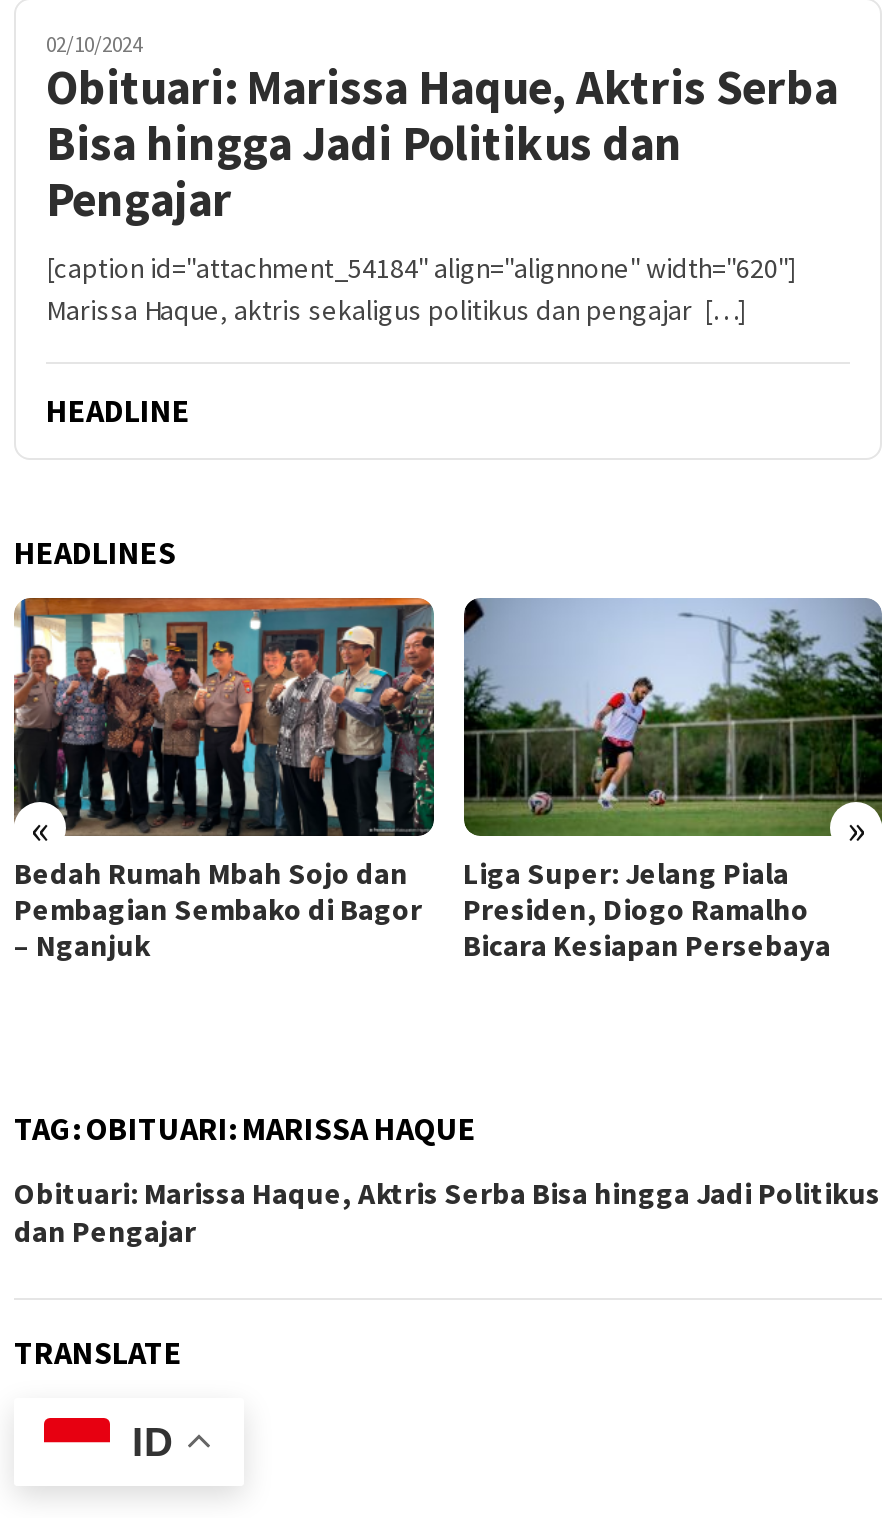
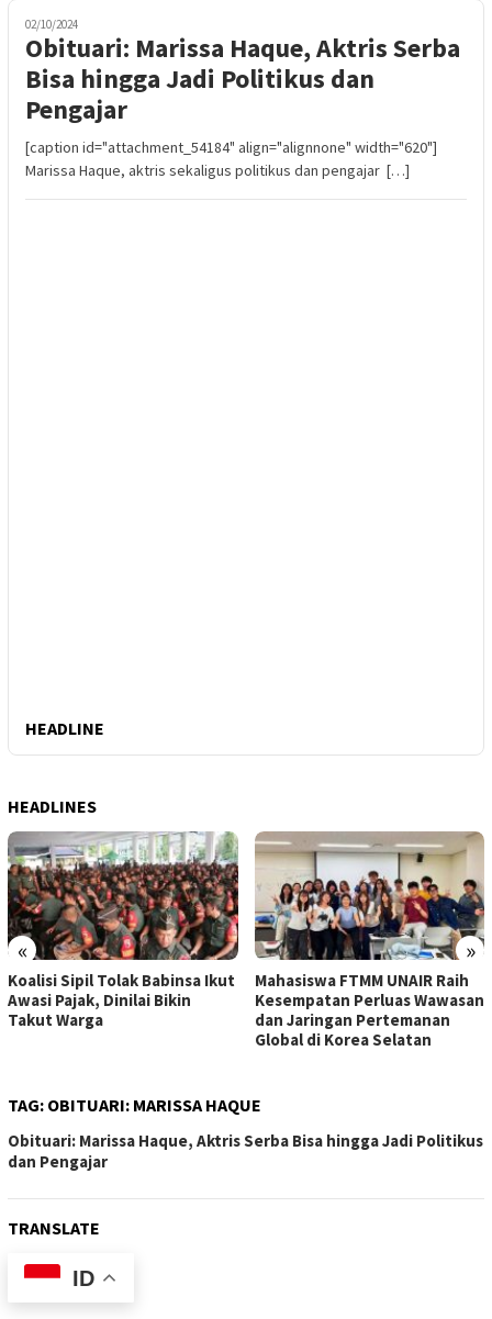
moved [14,390,190,572] -> [8,717,104,817]: HEADLINE | HEADLINES
[12,596,434,963] [image] | Bedah Rumah Mbah Sojo dan | Pembagian Sembako di Bagor | – Nganjuk -> [7,831,239,1030] [image] | Koalisi Sipil Tolak Babinsa Ikut | Awasi Pajak, Dinilai Bikin | Takut Warga
[462,598,884,963] [image] | Liga Super: Jelang Piala | Presiden, Diogo Ramalho | Bicara Kesiapan Persebaya -> [254,831,485,1050] [image] | Mahasiswa FTMM UNAIR Raih | Kesempatan Perluas Wawasan | dan Jaringan Pertemanan | Global di Korea Selatan

